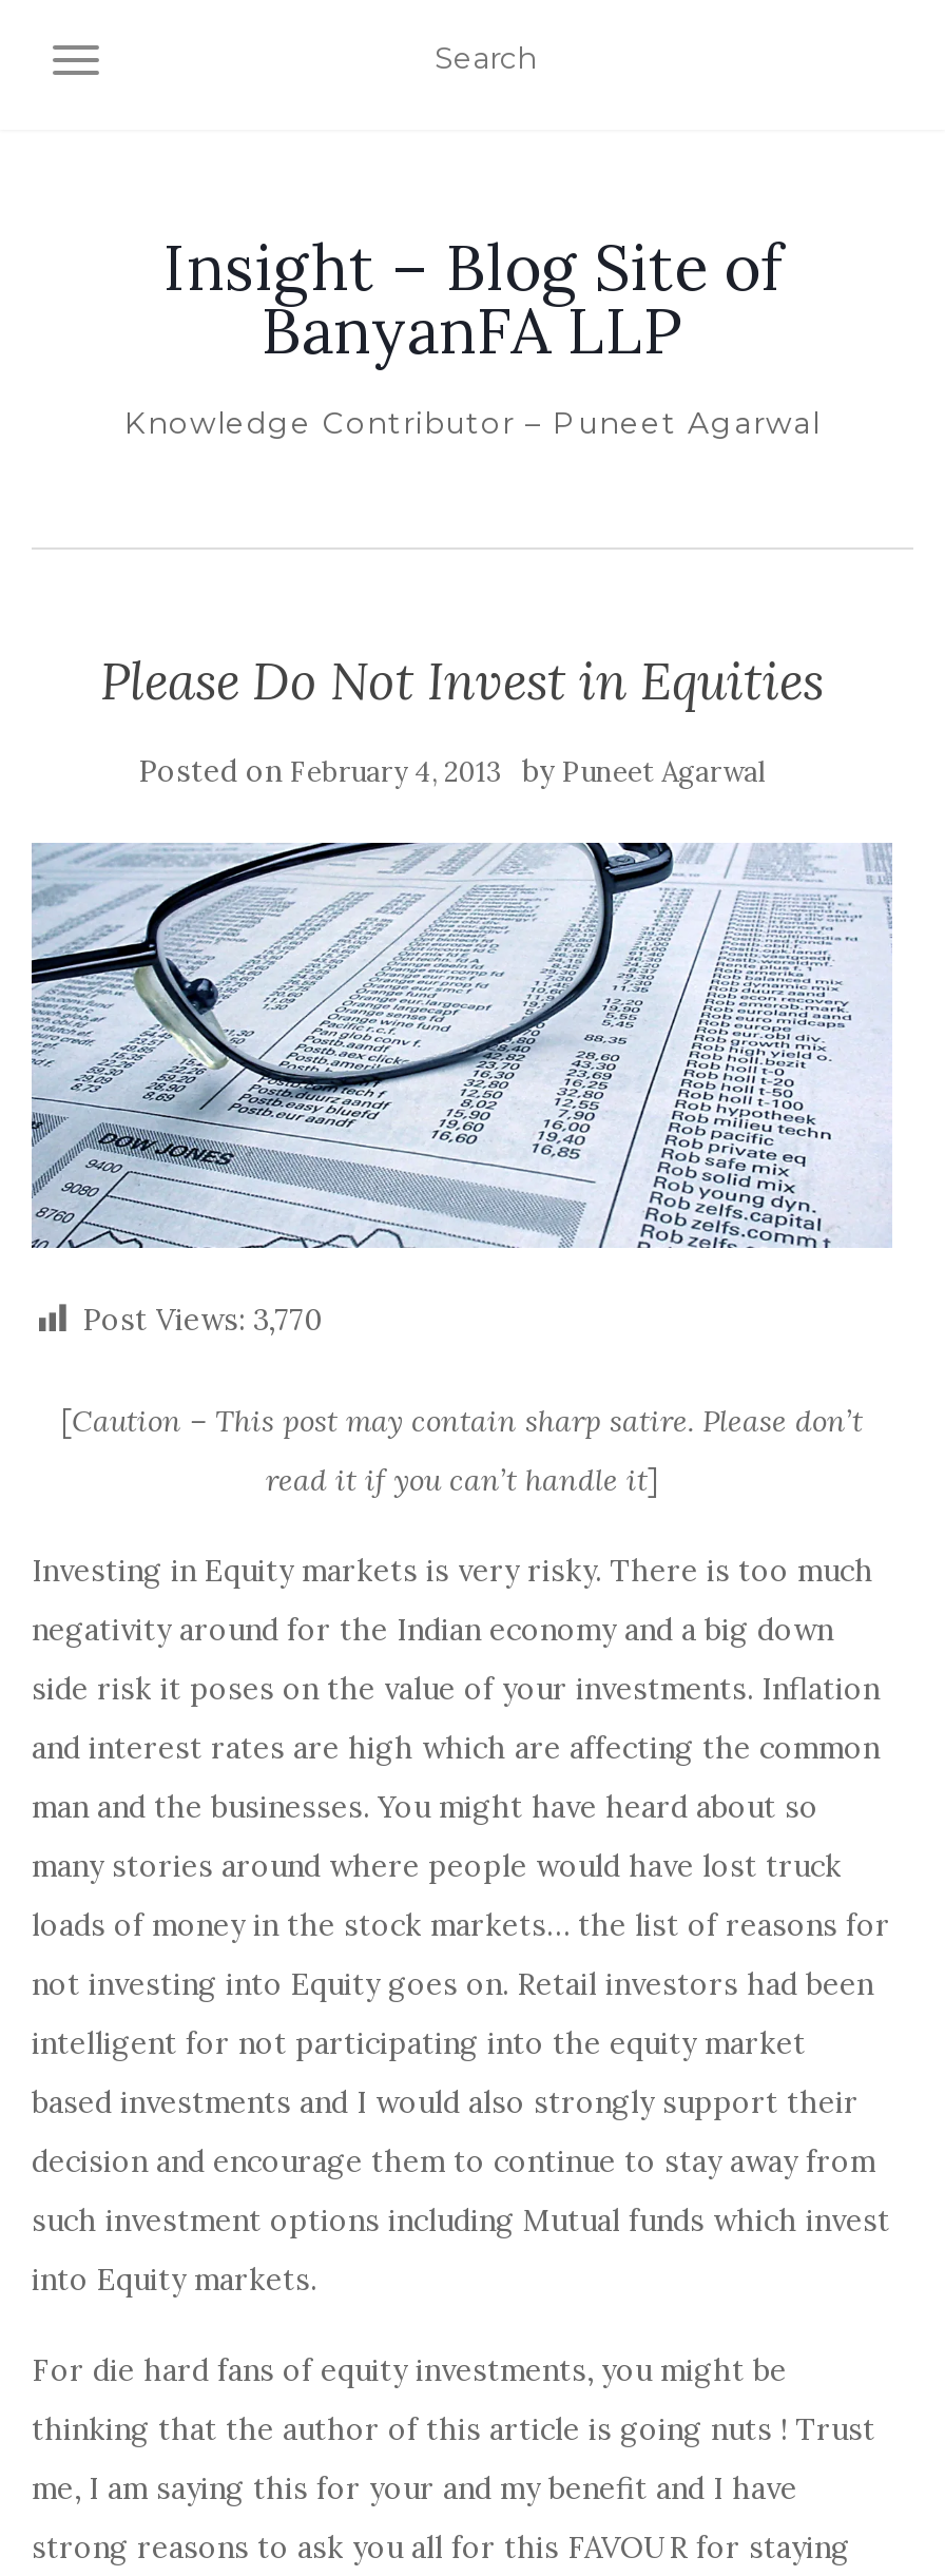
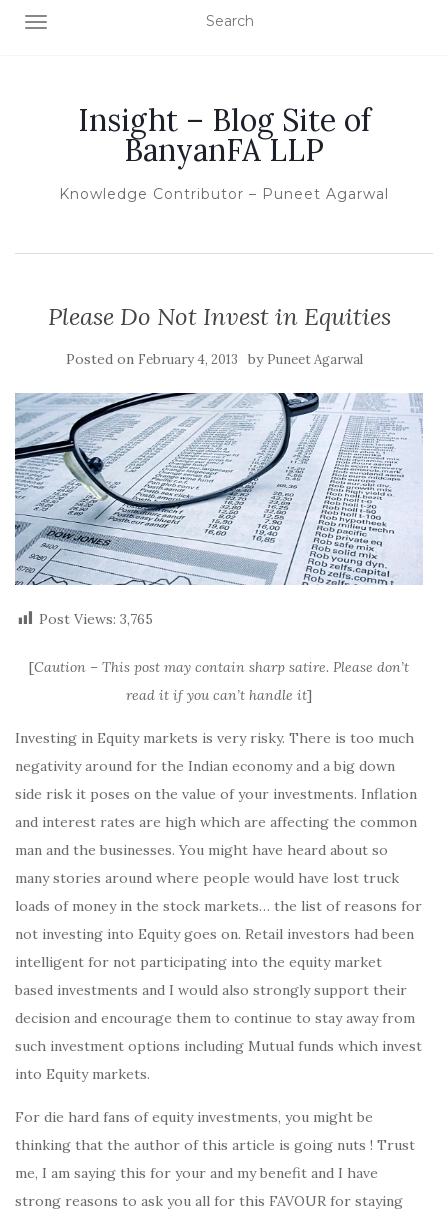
[82,1300,323,1338] Post Views: 3,770 -> [39,610,153,628] Post Views: 3,765

